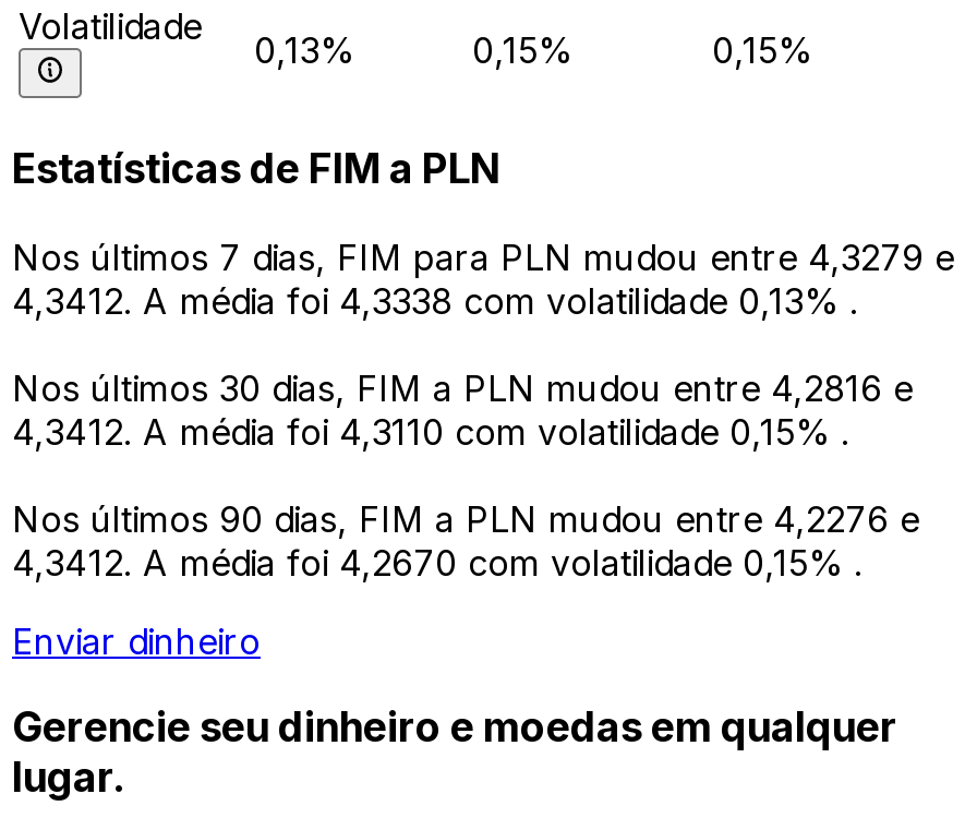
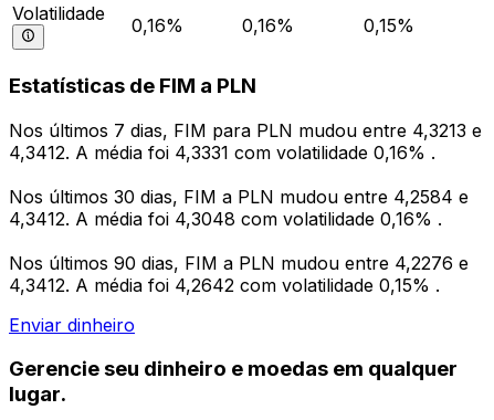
[254,29,354,73] 0,13% -> [132,15,183,37] 0,16%
[472,29,572,73] 0,15% -> [242,15,294,37] 0,16%
[12,235,954,279] Nos últimos 7 dias, FIM para PLN mudou entre 4,3279 e -> [9,119,482,141] Nos últimos 7 dias, FIM para PLN mudou entre 4,3213 e
[12,279,858,322] 4,3412. A média foi 4,3338 com volatilidade 0,13% . -> [9,141,435,163] 4,3412. A média foi 4,3331 com volatilidade 0,16% .
[12,366,913,410] Nos últimos 30 dias, FIM a PLN mudou entre 4,2816 e -> [9,185,469,208] Nos últimos 30 dias, FIM a PLN mudou entre 4,2584 e
[12,410,849,453] 4,3412. A média foi 4,3110 com volatilidade 0,15% . -> [9,208,442,230] 4,3412. A média foi 4,3048 com volatilidade 0,16% .
[12,541,863,584] 4,3412. A média foi 4,2670 com volatilidade 0,15% . -> [9,274,440,296] 4,3412. A média foi 4,2642 com volatilidade 0,15% .

